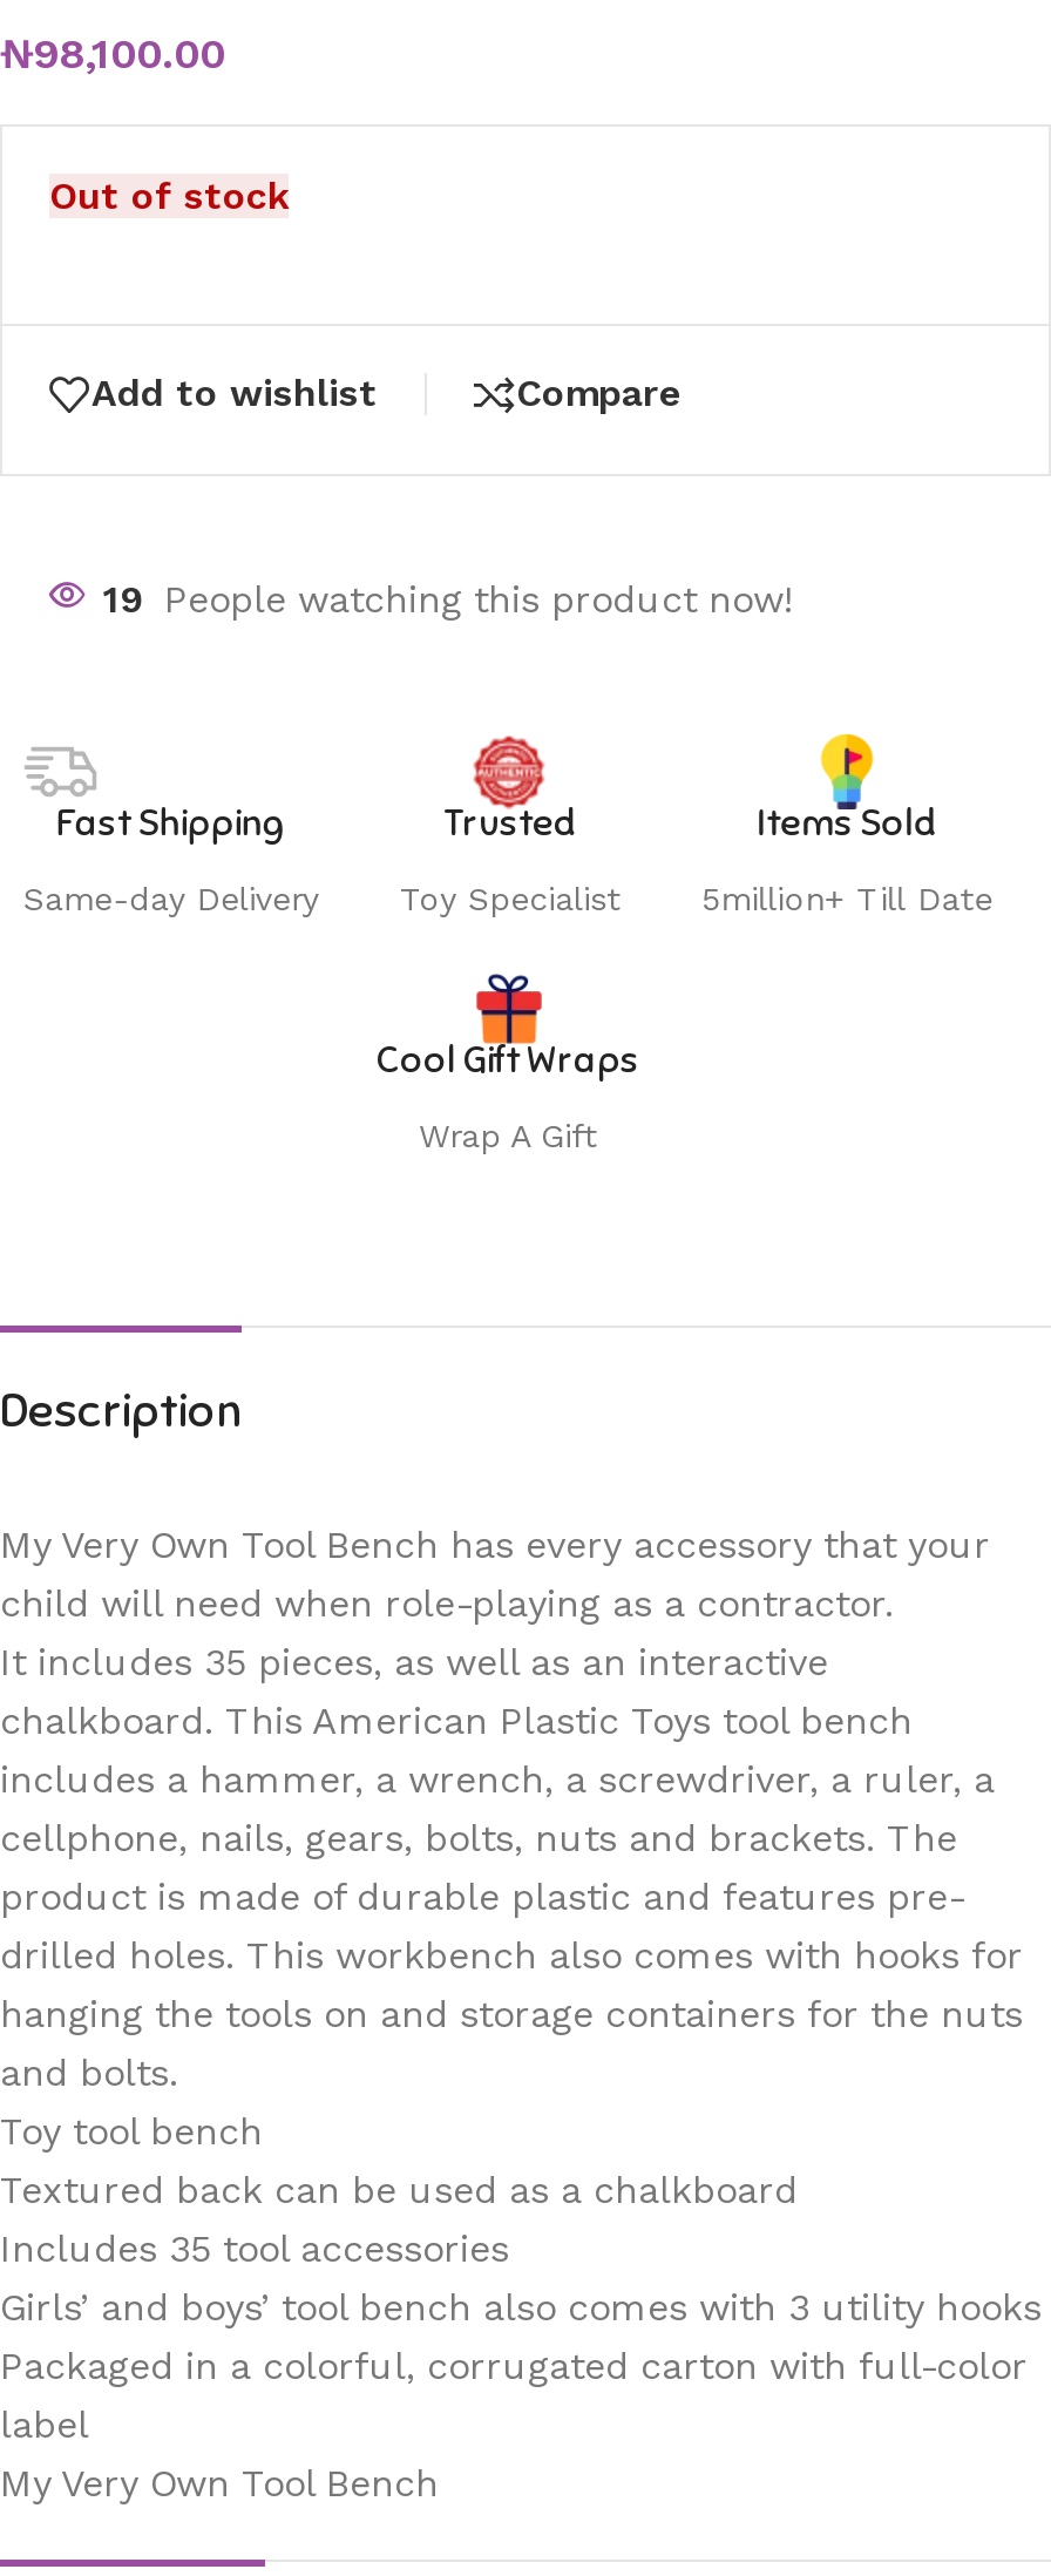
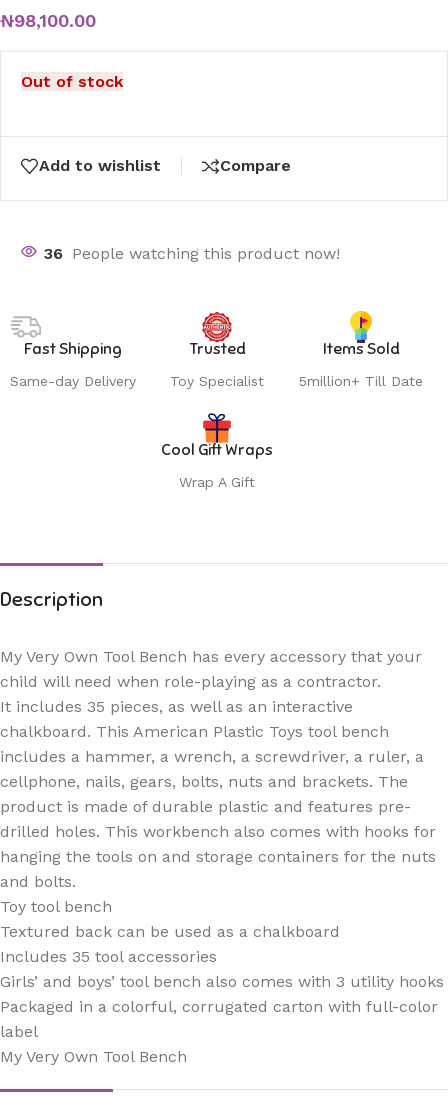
[103,577,793,621] 19 People watching this product now! -> [44,244,340,263] 36 People watching this product now!

